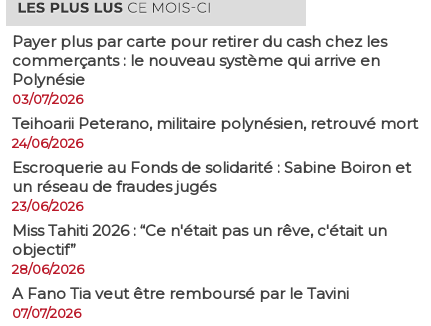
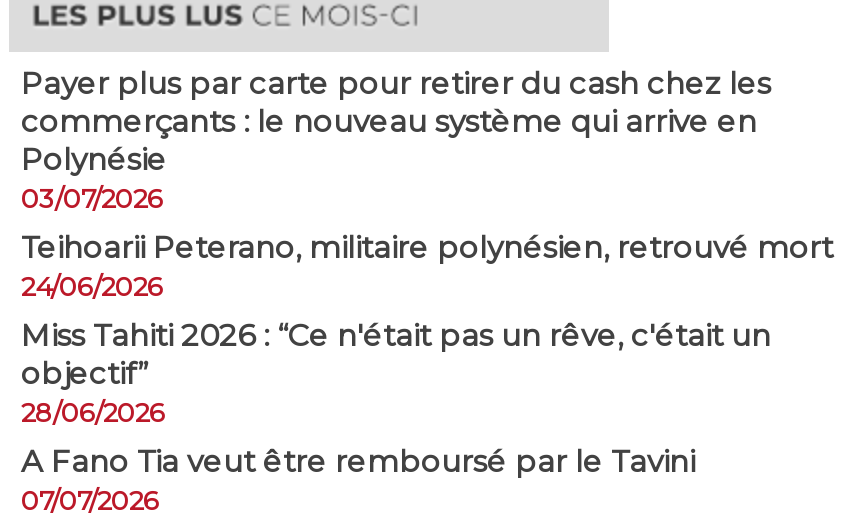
[12,158,411,214] Escroquerie au Fonds de solidarité : Sabine Boiron et | un réseau de fraudes jugés | 23/06/2026 -> none

